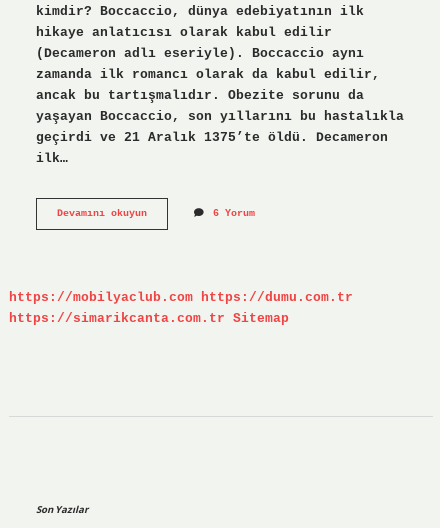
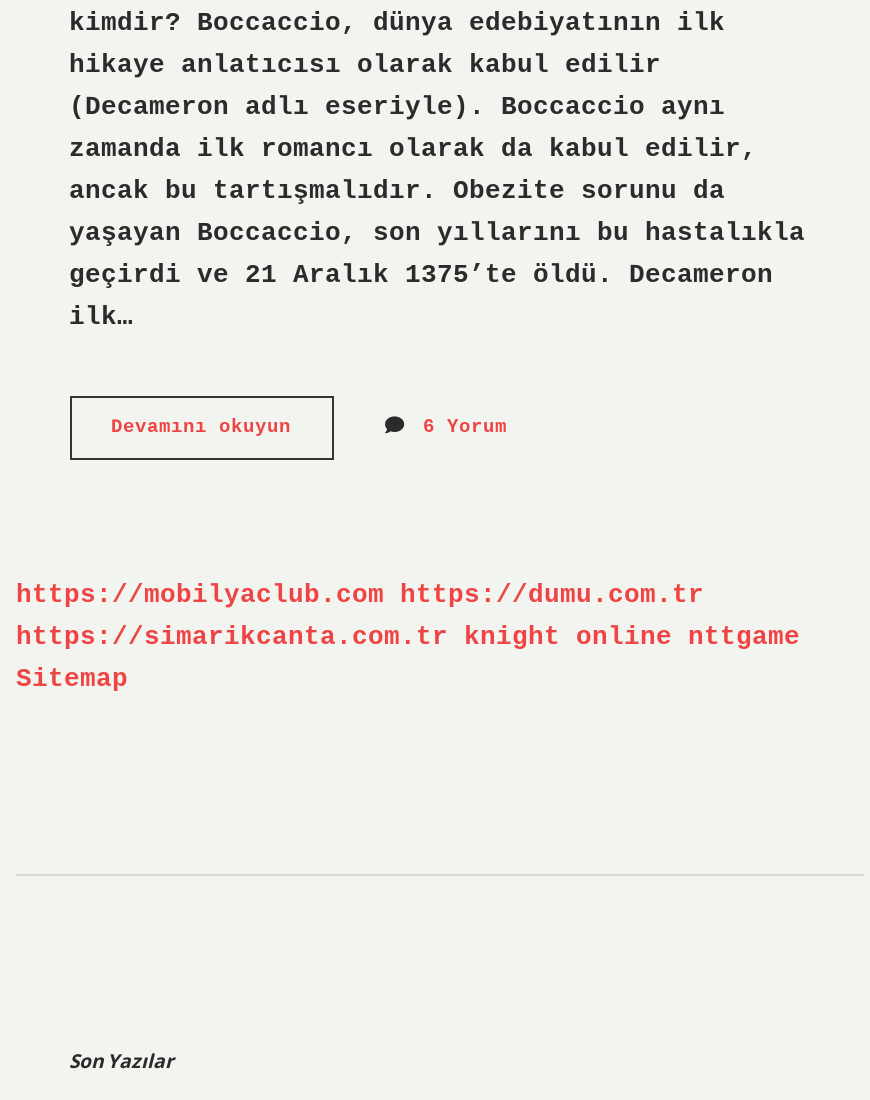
[9,311,289,326] https://simarikcanta.com.tr Sitemap -> [16,623,800,695] https://simarikcanta.com.tr knight online nttgame | Sitemap

